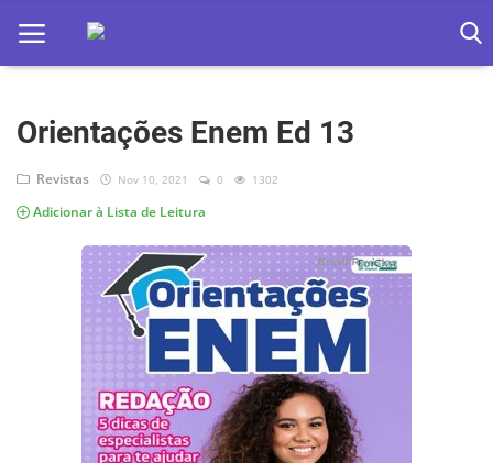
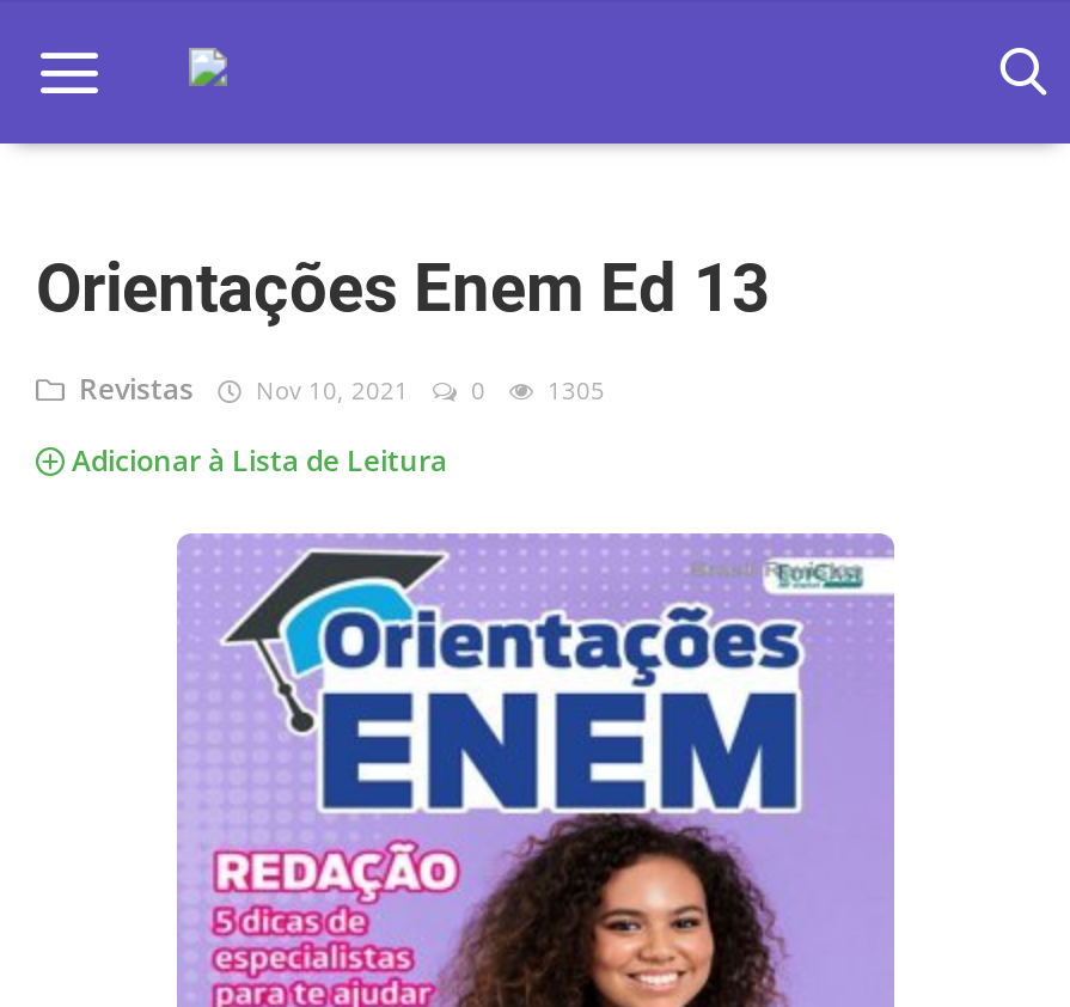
[245,172,278,187] 1302 -> [533,373,605,407] 1305

